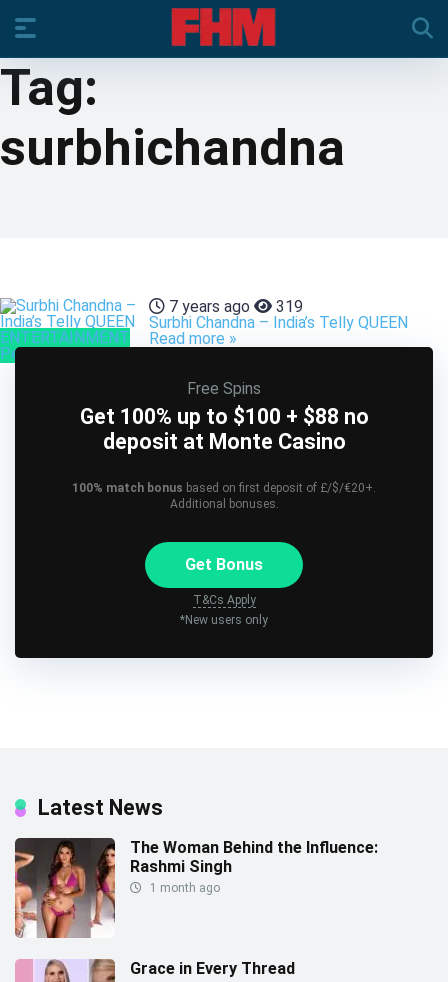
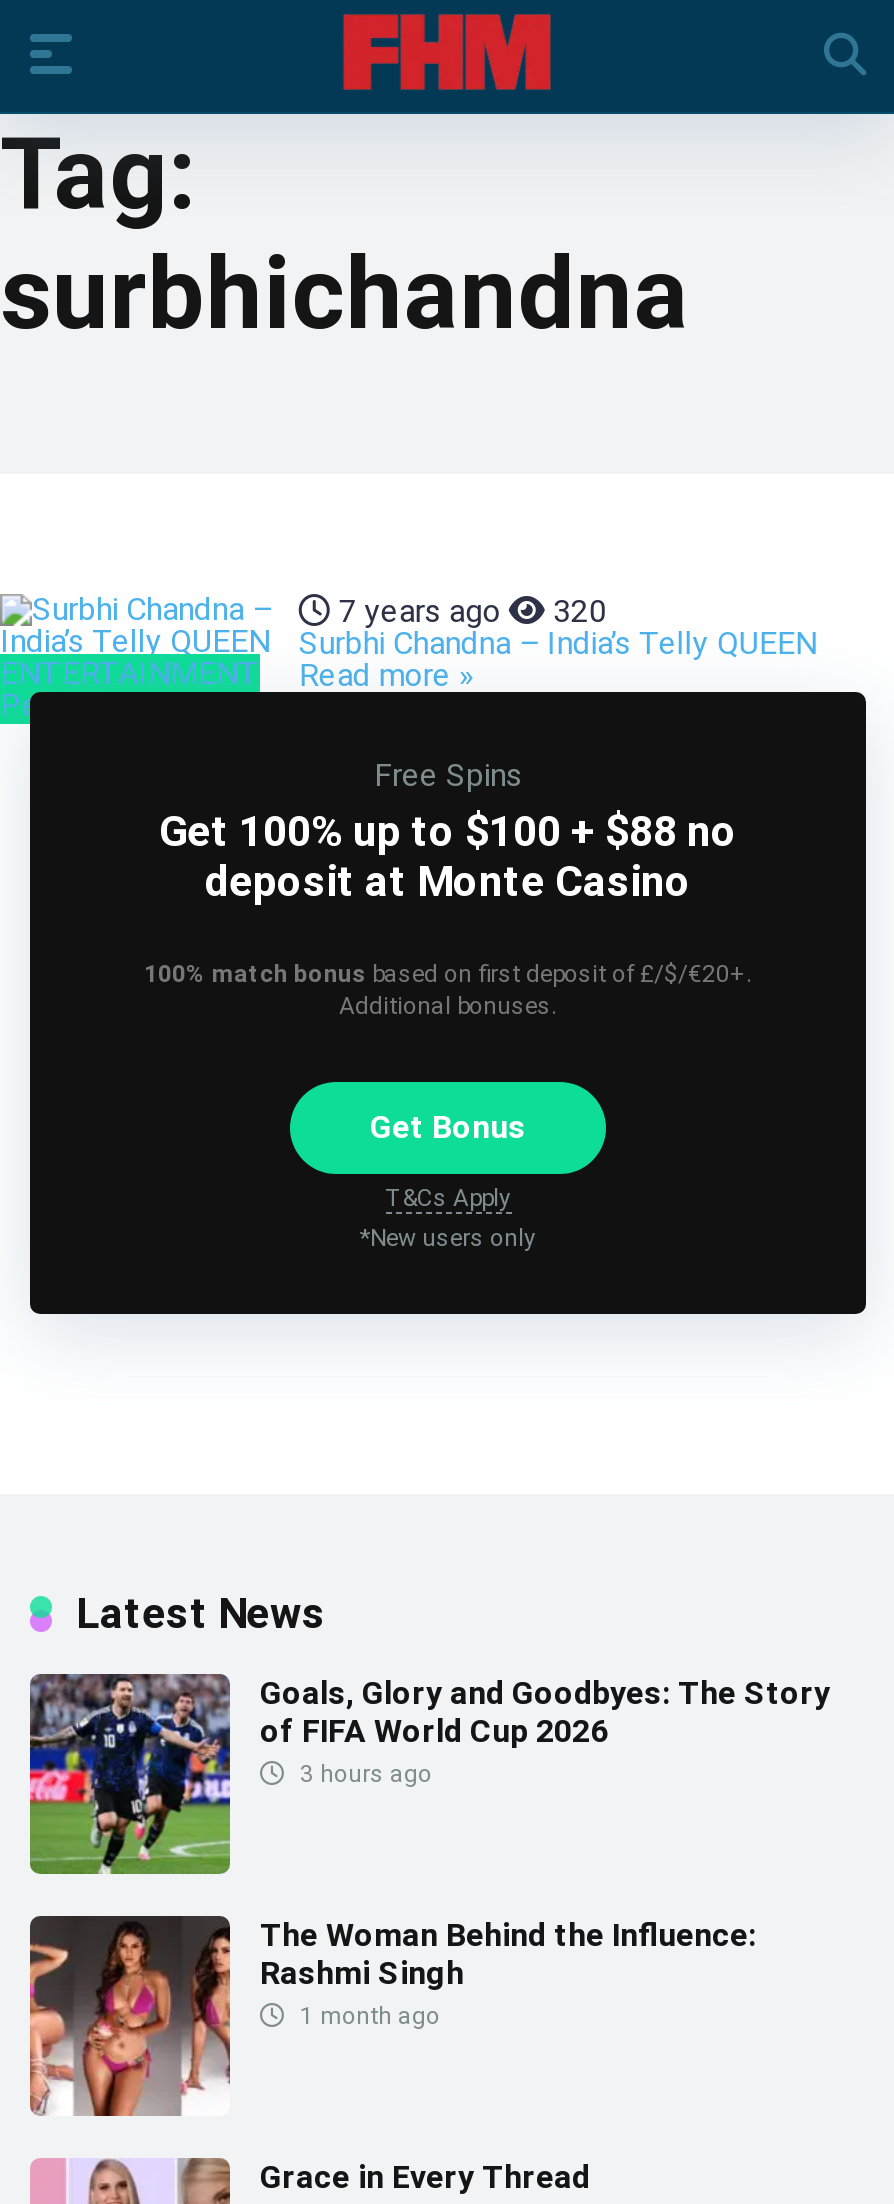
[165,297,303,316] 7 years ago 319 -> [331,592,607,630] 7 years ago 320
none -> [28,1674,830,1876] [image] | Goals, Glory and Goodbyes: The Story | of FIFA World Cup 2026 | 3 hours ago

